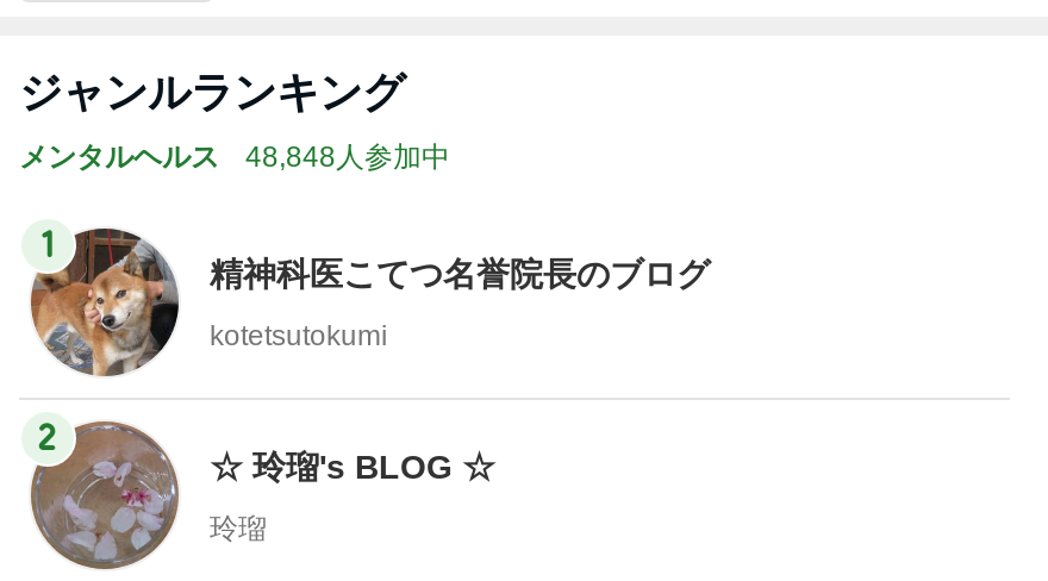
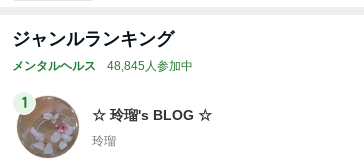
[19,142,450,175] メンタルヘルス 48,848人参加中 -> [12,59,193,73] メンタルヘルス 48,845人参加中
[31,226,710,456] [image] | 精神科医こてつ名誉院長のブログ | kotetsutokumi | 2 -> none

